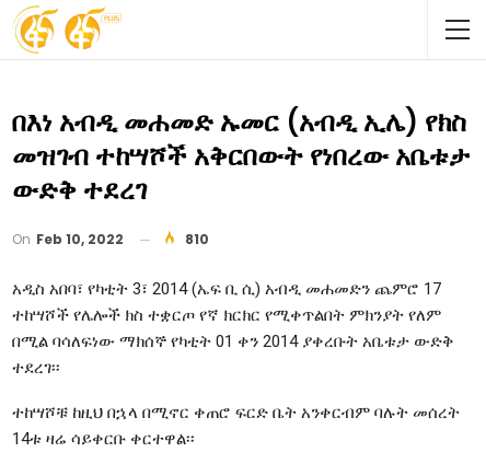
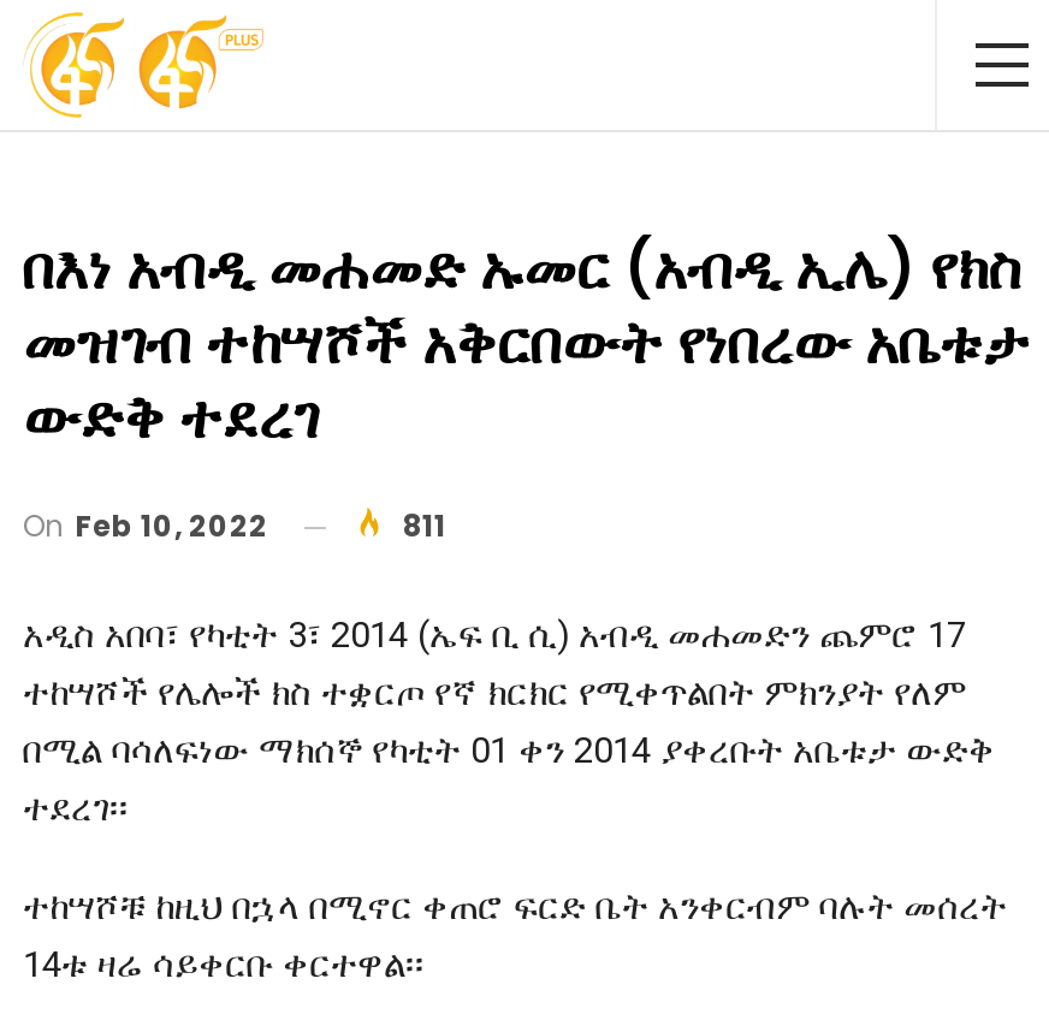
[185,229,209,248] 810 -> [403,504,446,545] 811

